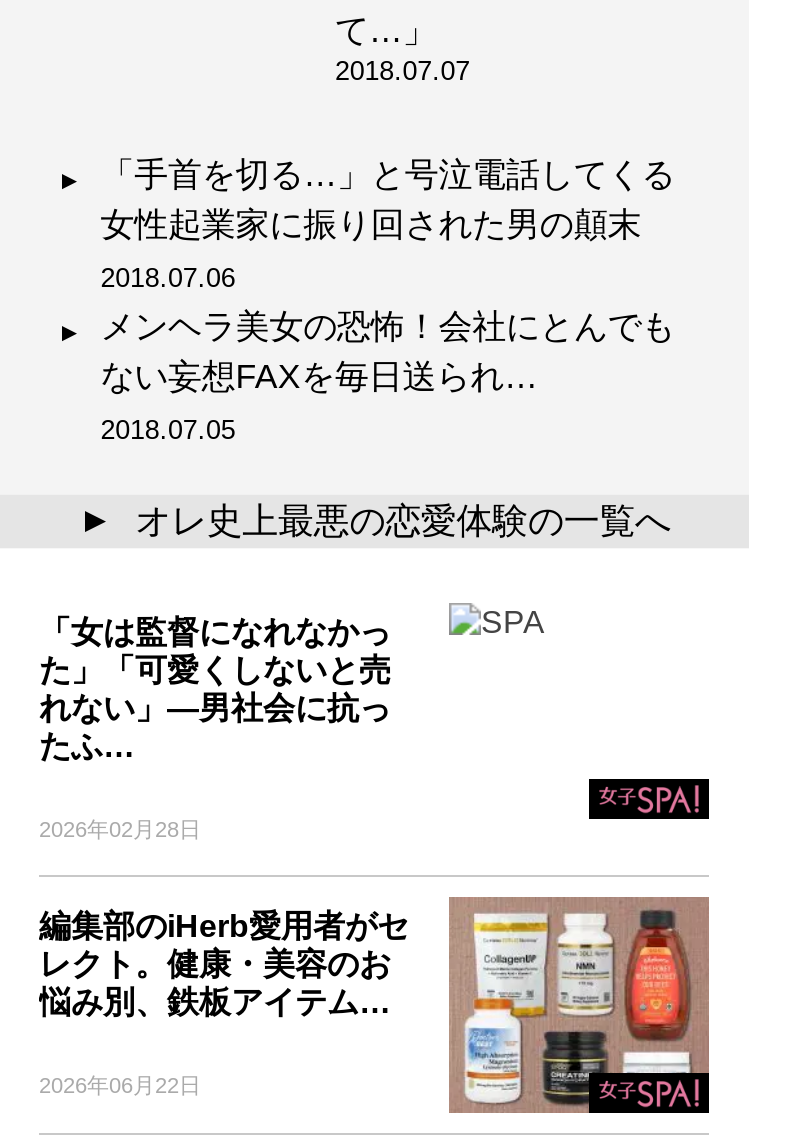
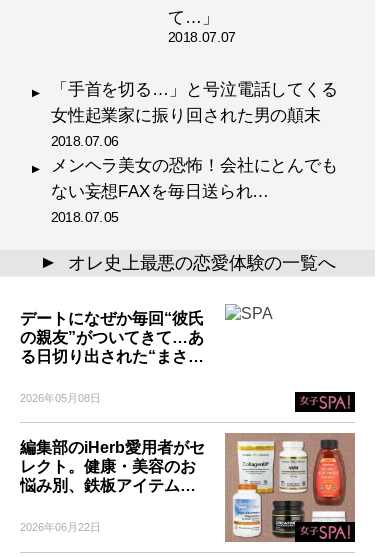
[39,615,391,763] 「女は監督になれなかっ | た」「可愛くしないと売 | れない」―男社会に抗っ | たふ… -> [20,310,204,365] デートになぜか毎回“彼氏 | の親友”がついてきて…あ | る日切り出された“まさ…
[39,817,201,841] 2026年02月28日 -> [20,392,101,404] 2026年05月08日

